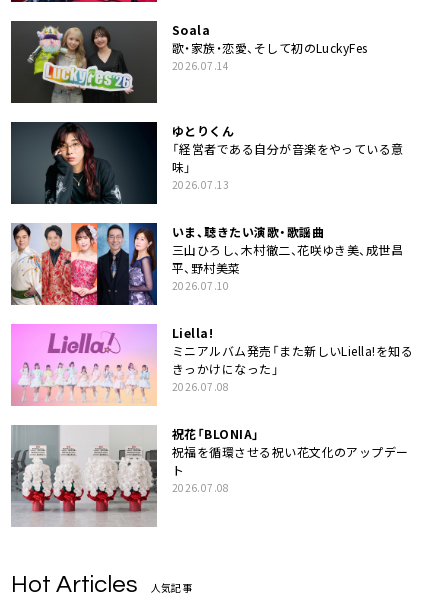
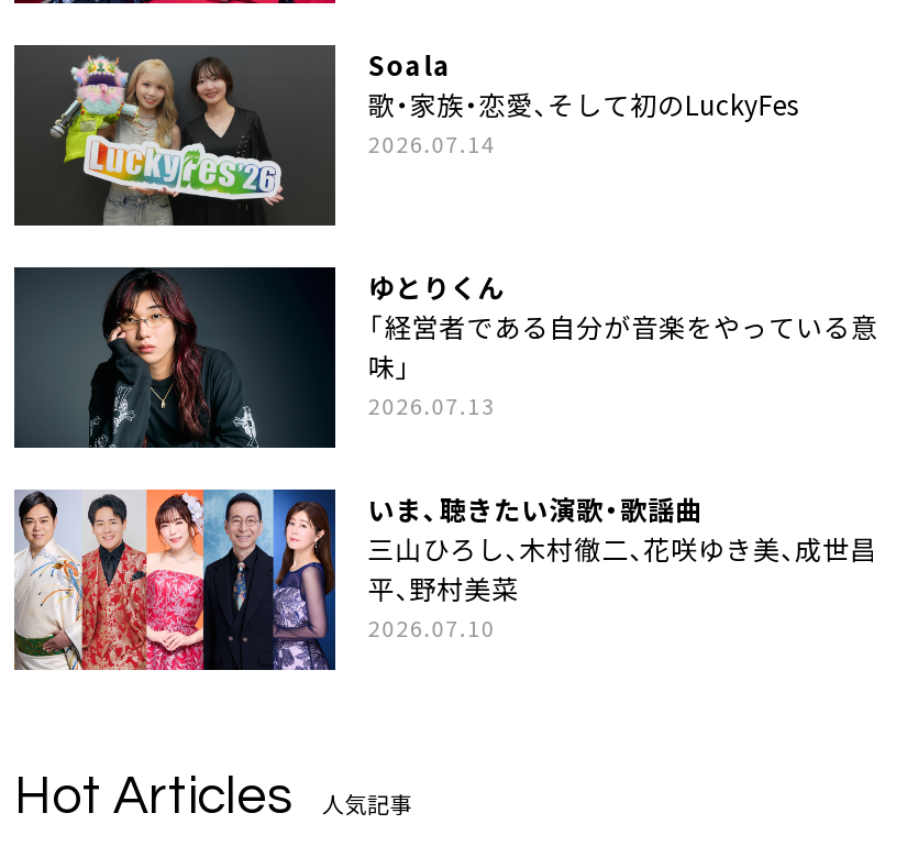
[10,323,413,495] [image] | Liella! | ミニアルバム発売「また新しいLiella!を知る | きっかけになった」 | 2026.07.08 | 祝花「BLONIA」 | 祝福を循環させる祝い花文化のアップデー | ト | 2026.07.08 -> none
[10,426,157,527] [image] -> none

